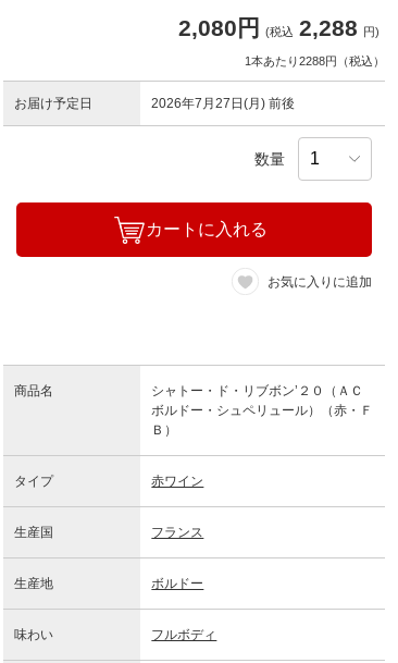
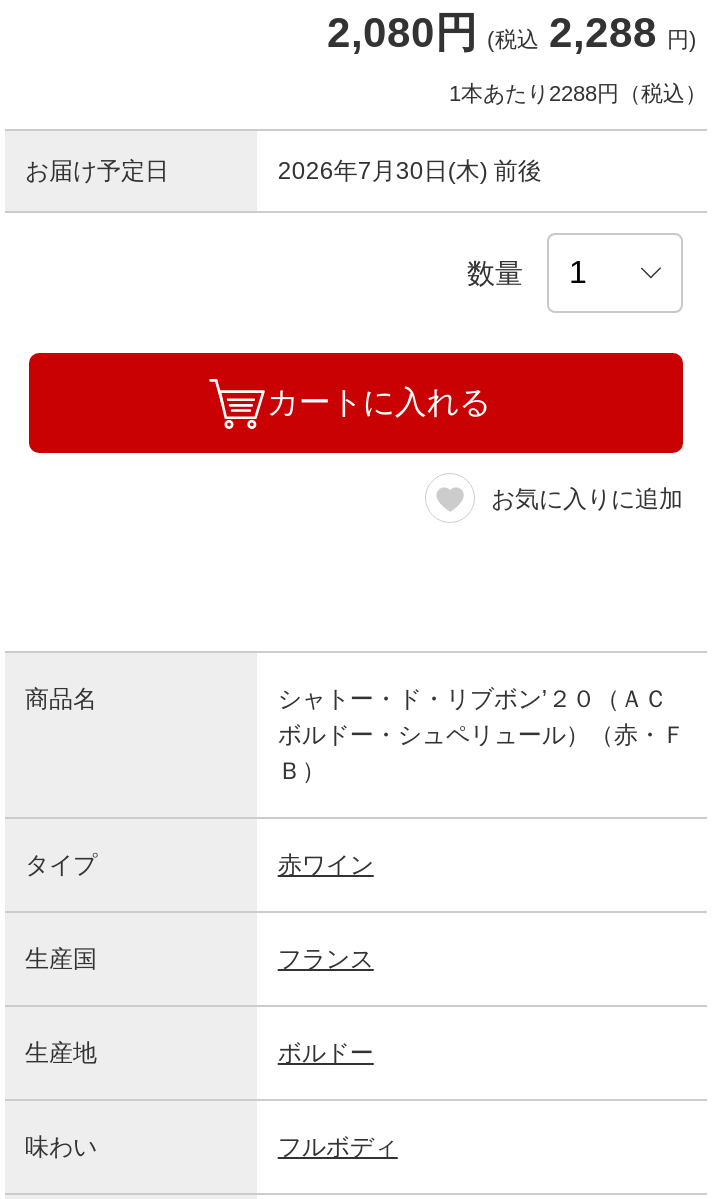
[152,96,295,111] 2026年7月27日(月) 前後 -> [278,158,542,186] 2026年7月30日(木) 前後

